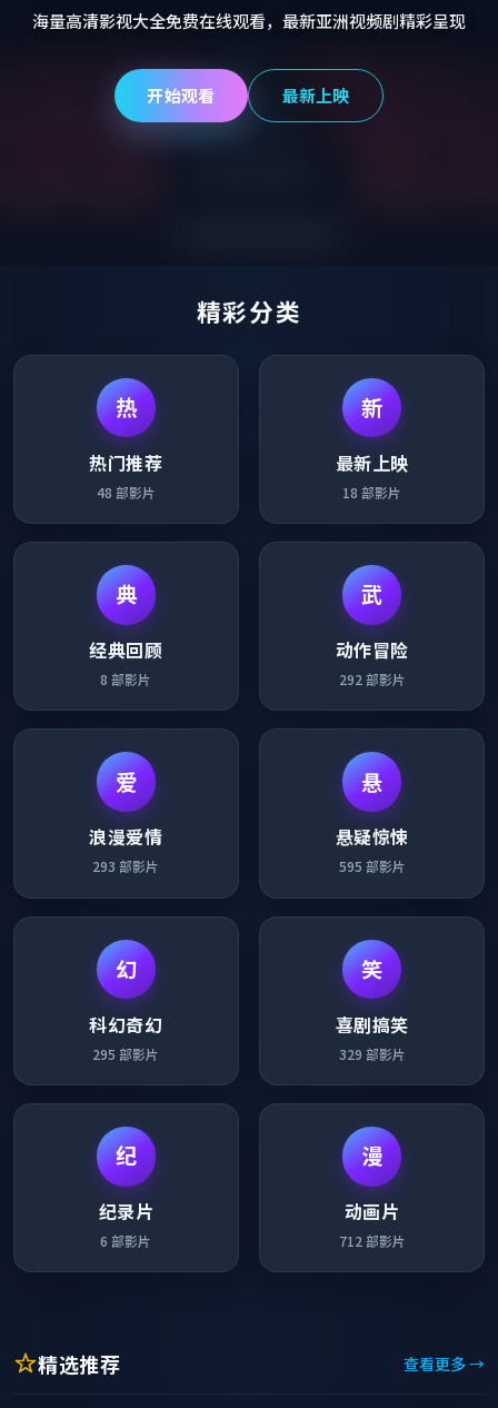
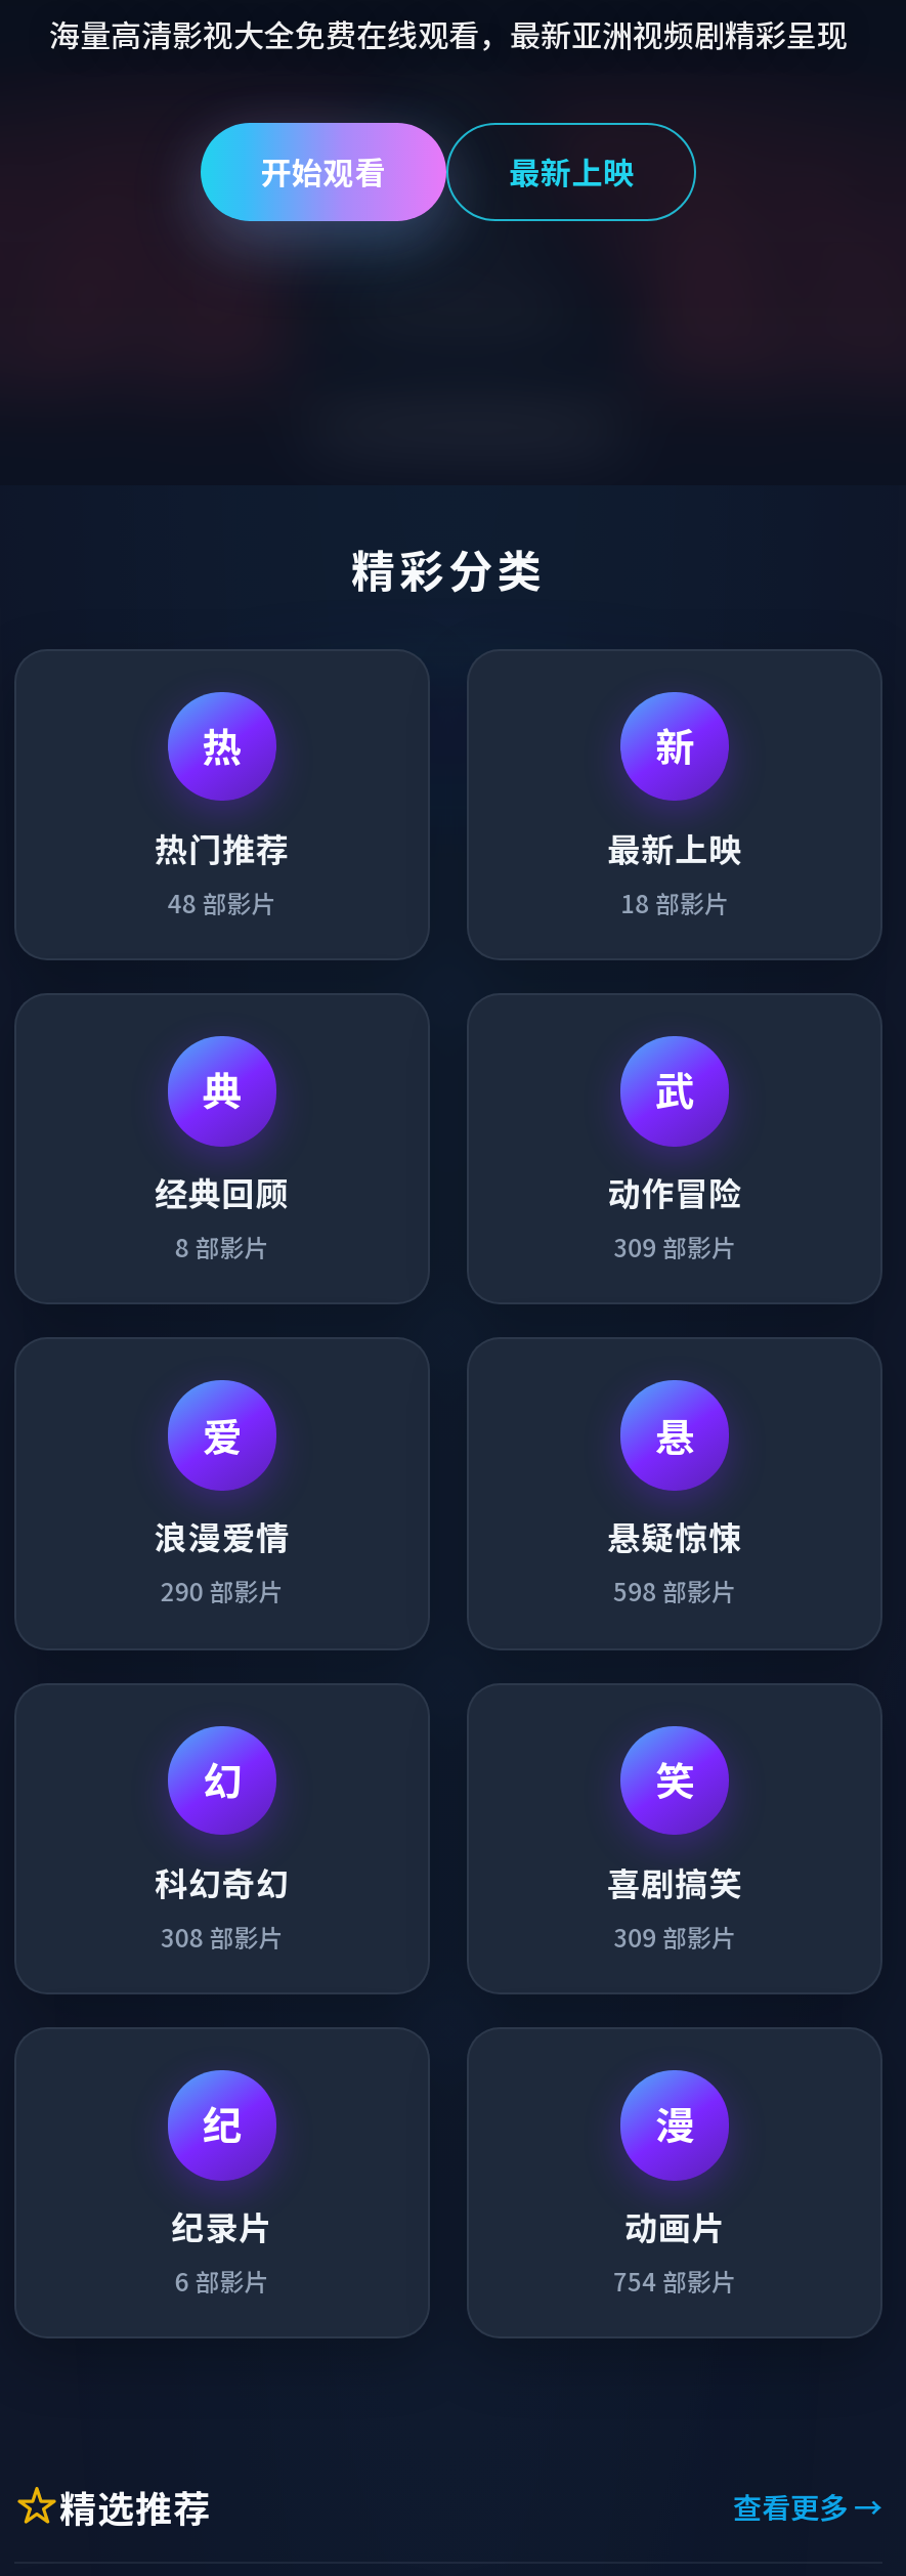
[339,670,405,688] 292部影片 -> [613,1229,736,1263] 309部影片
[93,857,159,876] 293部影片 -> [161,1573,283,1608] 290部影片
[339,857,405,876] 595部影片 -> [613,1573,736,1608] 598部影片
[93,1044,159,1063] 295部影片 -> [161,1918,283,1953] 308部影片
[339,1044,405,1063] 329部影片 -> [613,1918,736,1953] 309部影片
[339,1231,405,1250] 712部影片 -> [613,2263,736,2298] 754部影片

